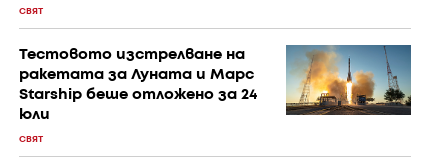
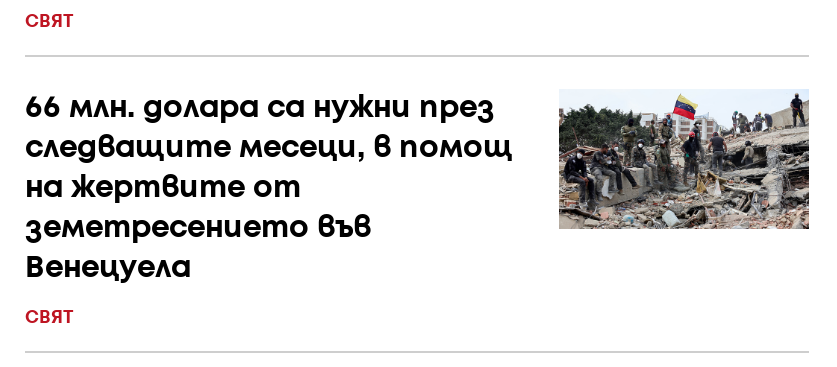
[19,44,412,121] [image] | Тестовото изстрелване на | ракетата за Луната и Марс | Starship беше отложено за 24 | юли -> [25,91,811,282] [image] | 66 млн. долара са нужни през | следващите месеци, в помощ | на жертвите от | земетресението във | Венецуела

